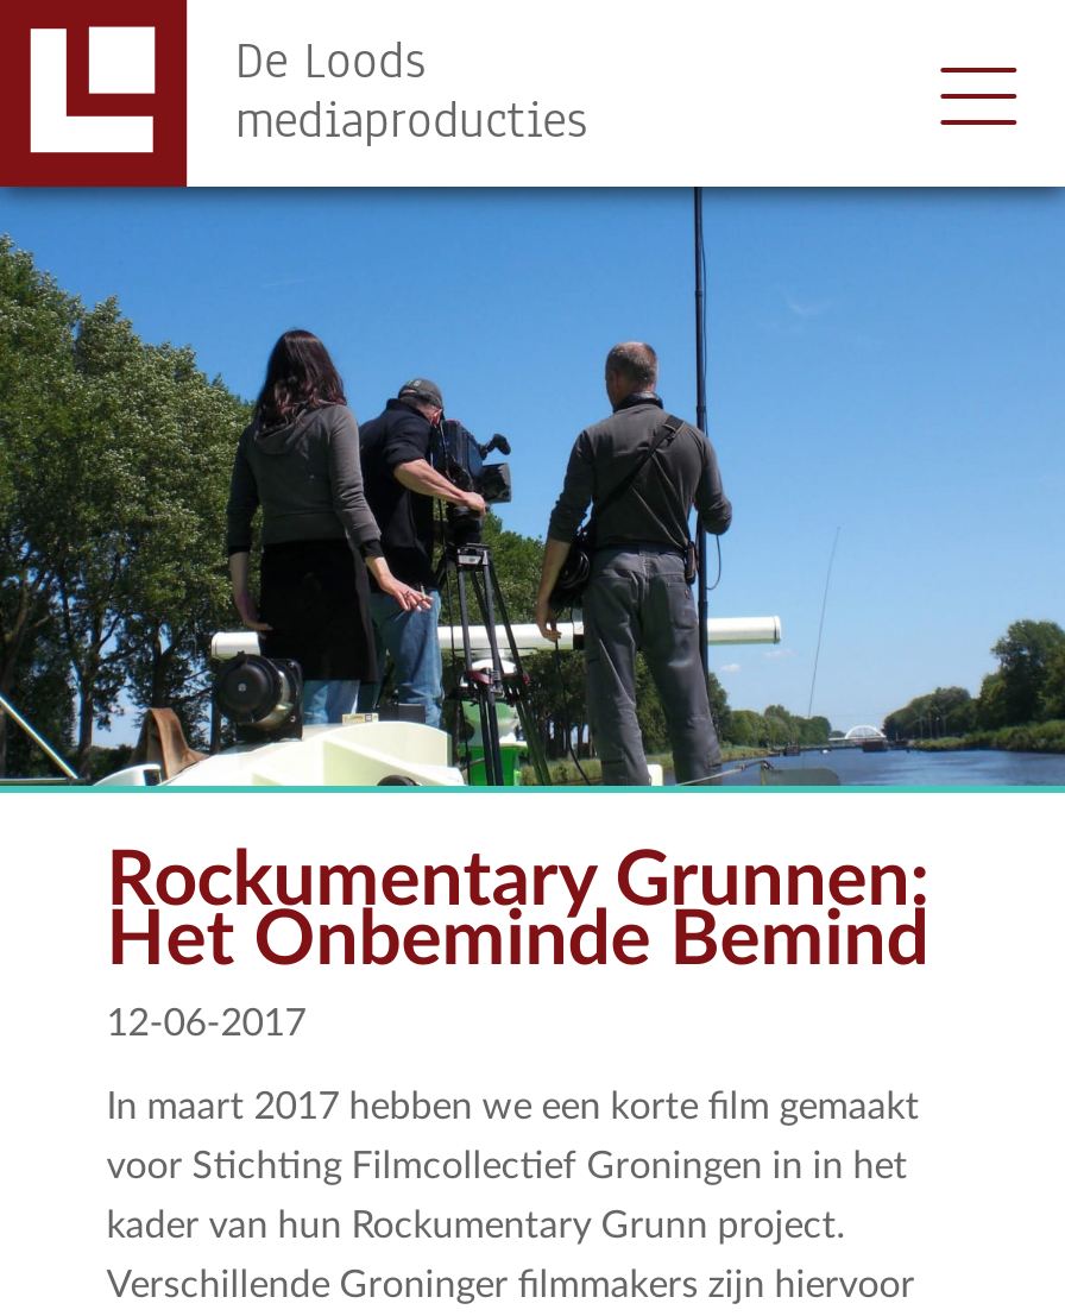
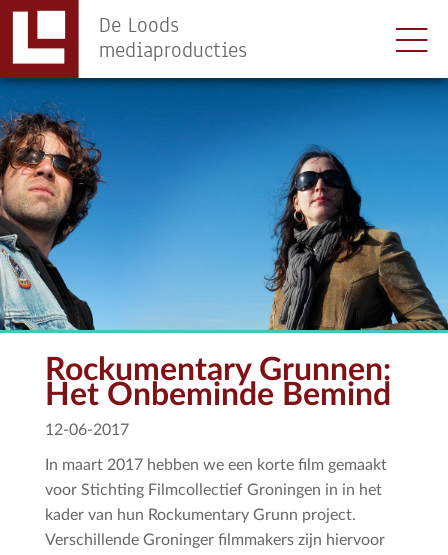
[7,187,1058,788] [image] -> [3,78,445,331] [image]

